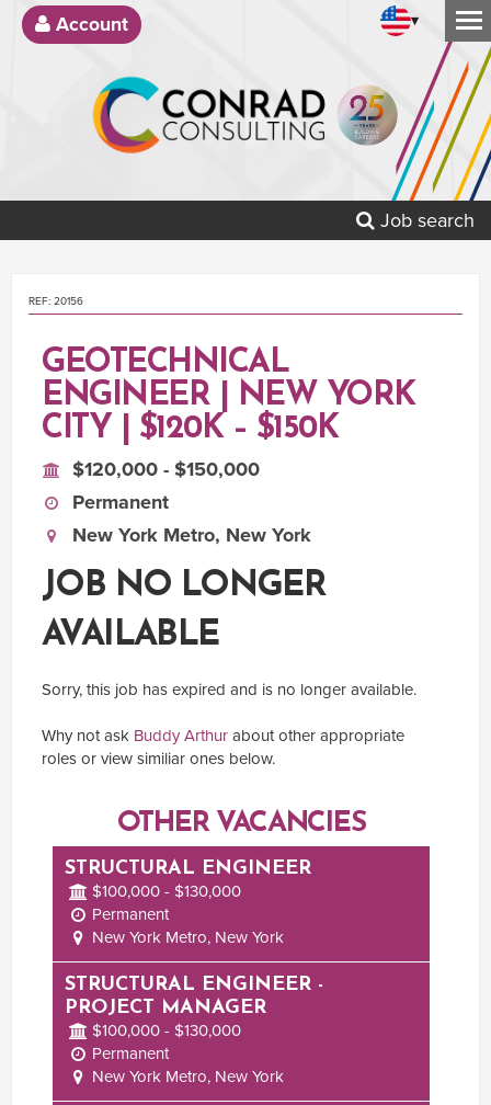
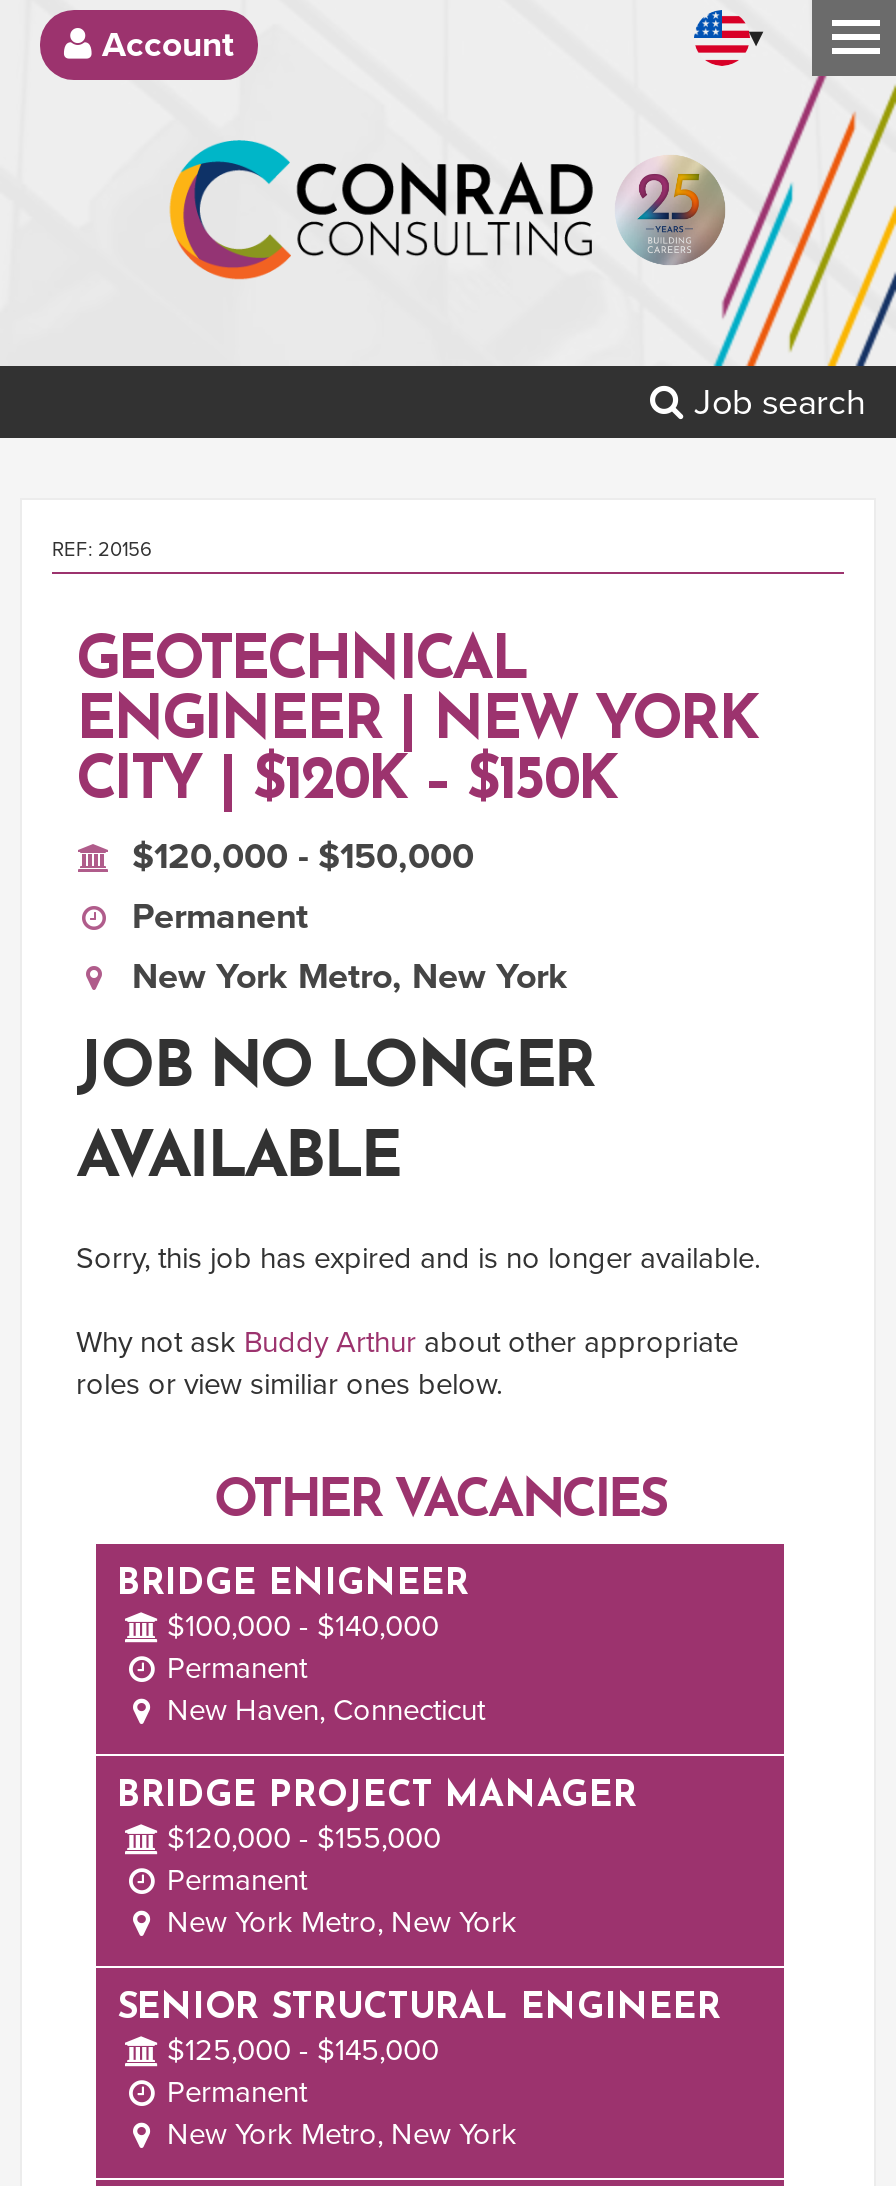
[64,859,311,901] STRUCTURAL ENGINEER | $100,000 - $130,000 -> [117,1567,637,1857] BRIDGE ENIGNEER | $100,000 - $140,000 | Permanent | New Haven, Connecticut | BRIDGE PROJECT MANAGER | $120,000 - $155,000
moved [92,905,283,947] -> [167,1863,517,1941]: Permanent | New York Metro, New York
[64,975,323,1041] STRUCTURAL ENGINEER - | PROJECT MANAGER | $100,000 - $130,000 -> [117,1991,721,2069] SENIOR STRUCTURAL ENGINEER | $125,000 - $145,000

